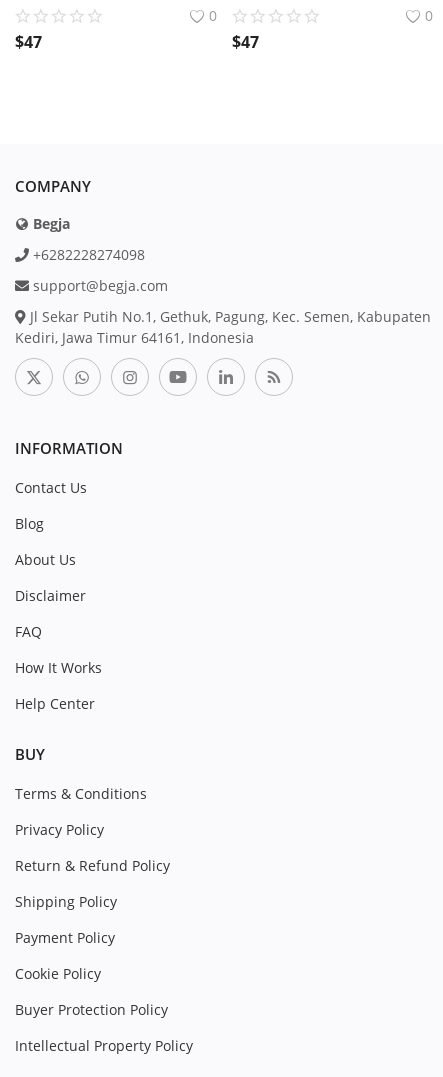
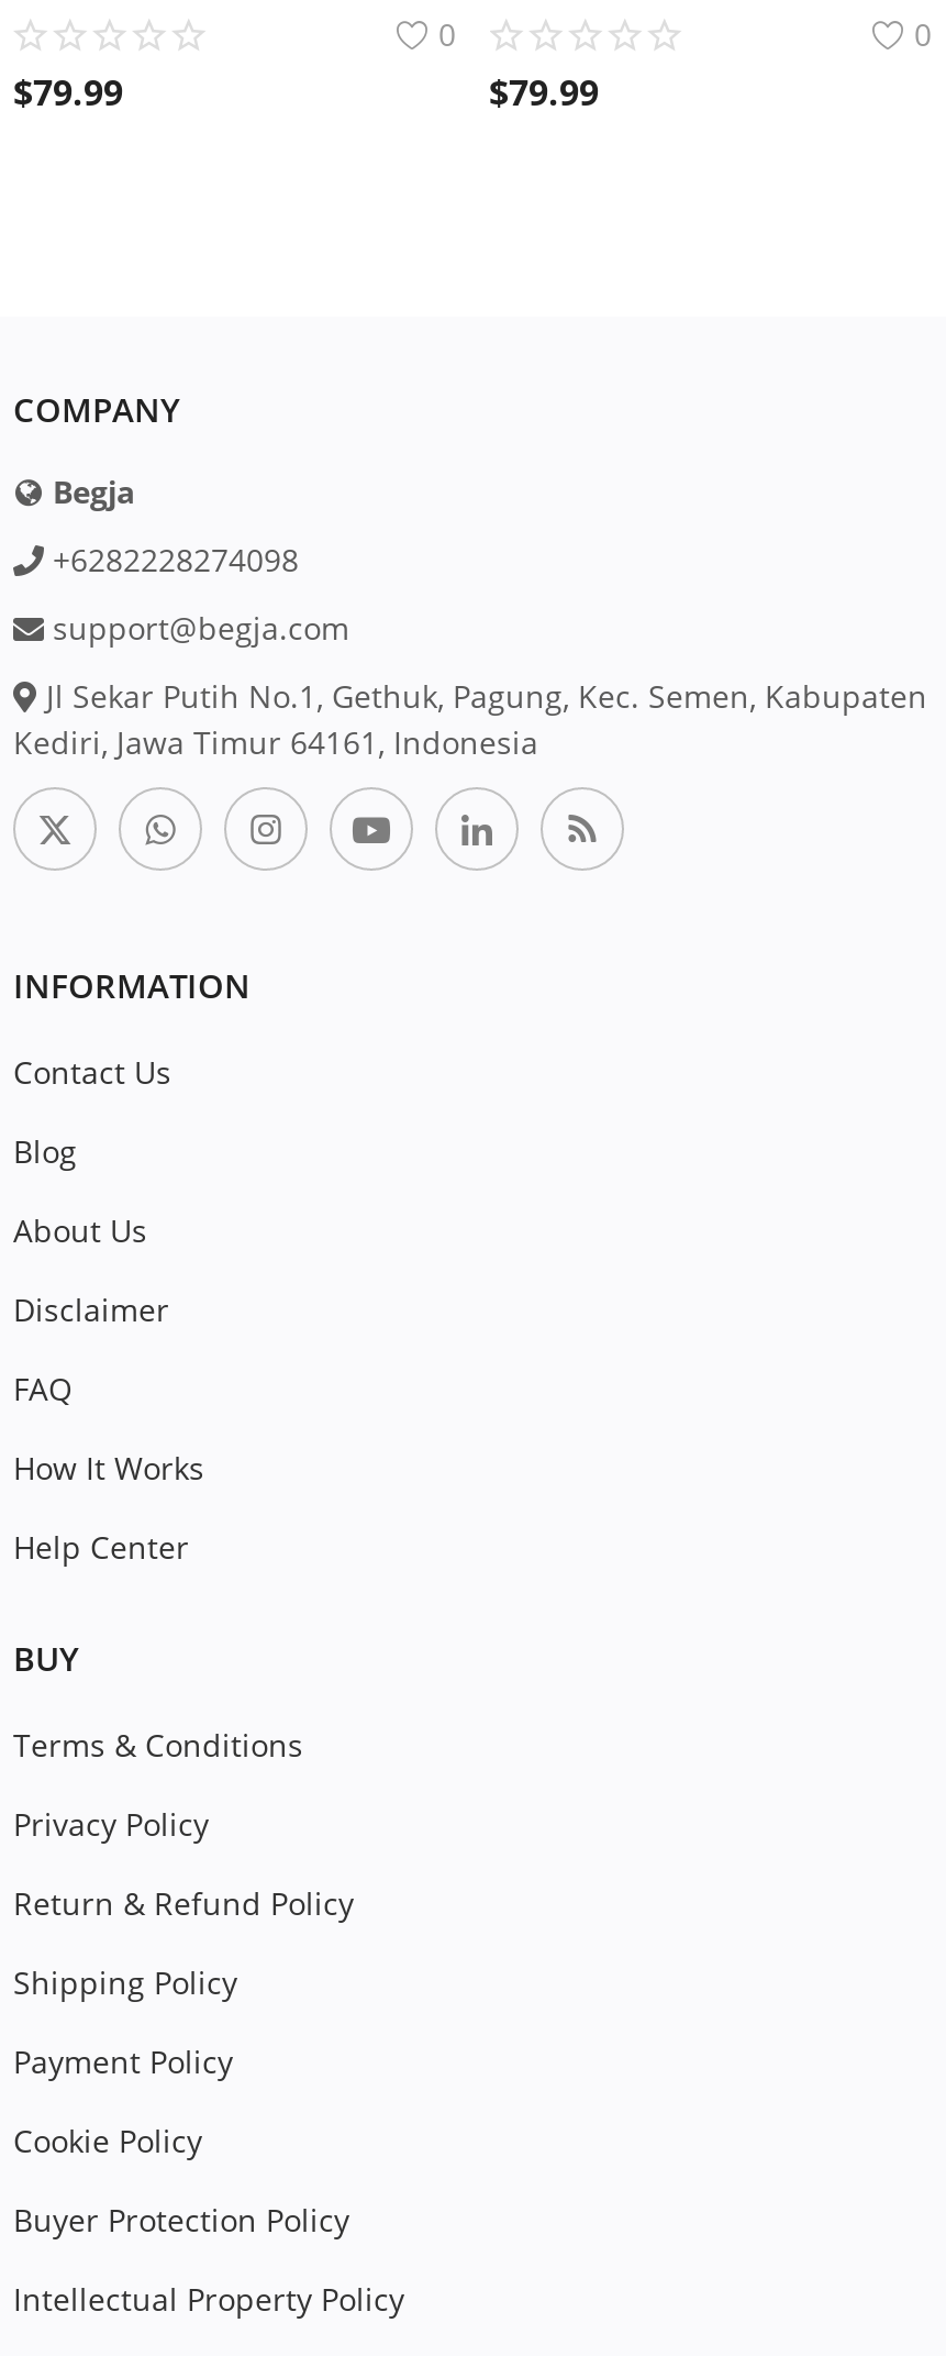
[15,30,42,52] $47 -> [13,67,123,115] $79.99
[231,30,258,52] $47 -> [489,67,599,115] $79.99

